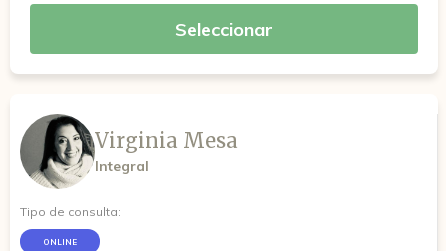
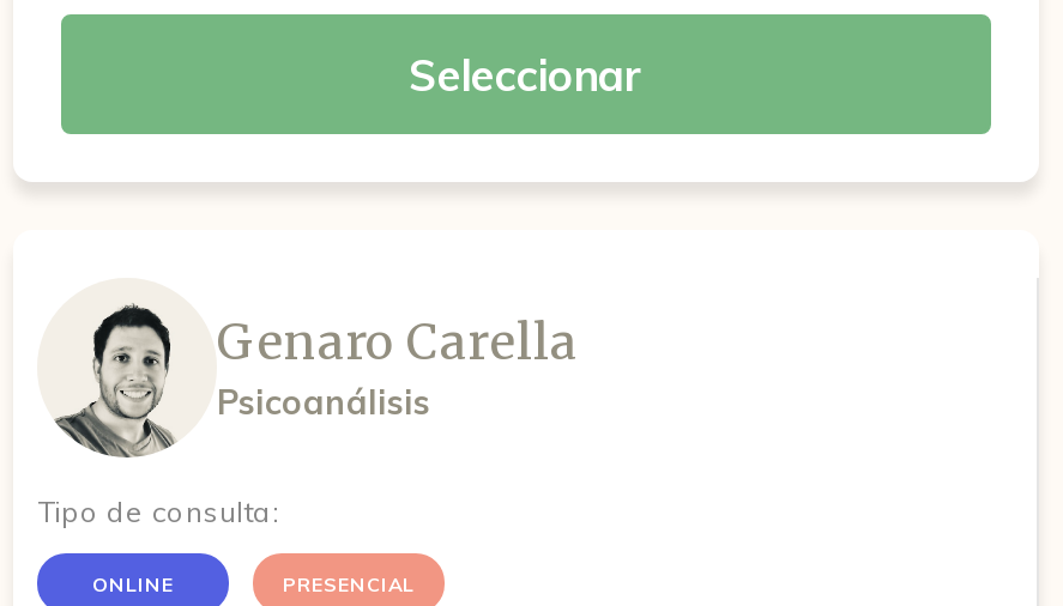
[19,113,238,188] [image] | Virginia Mesa | Integral -> [37,278,579,457] [image] | Genaro Carella | Psicoanálisis
none -> [283,571,415,595] PRESENCIAL

